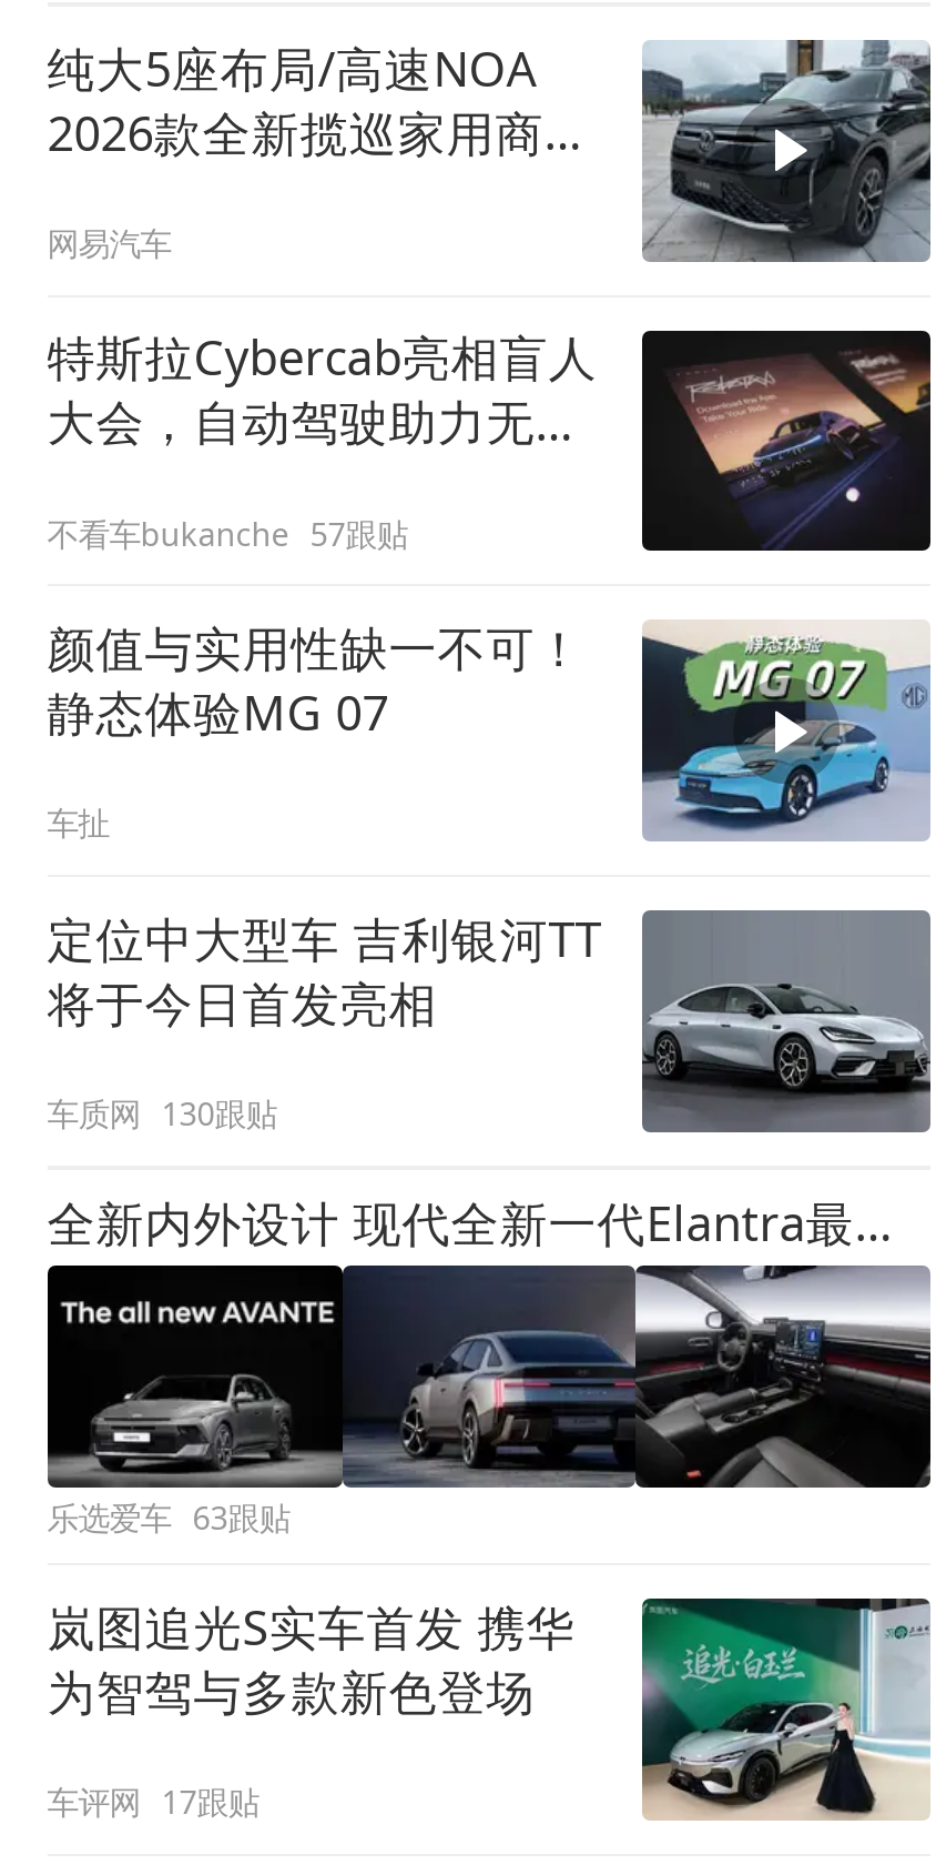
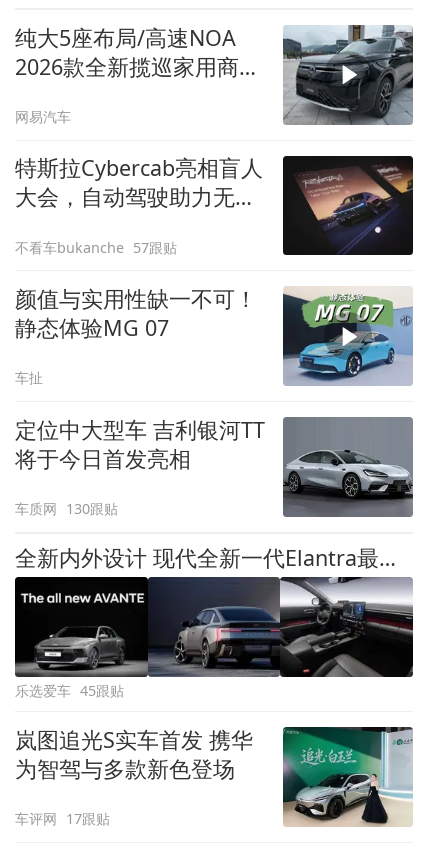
[47,1498,290,1540] 乐选爱车 63跟贴 -> [15,681,124,700] 乐选爱车 45跟贴

